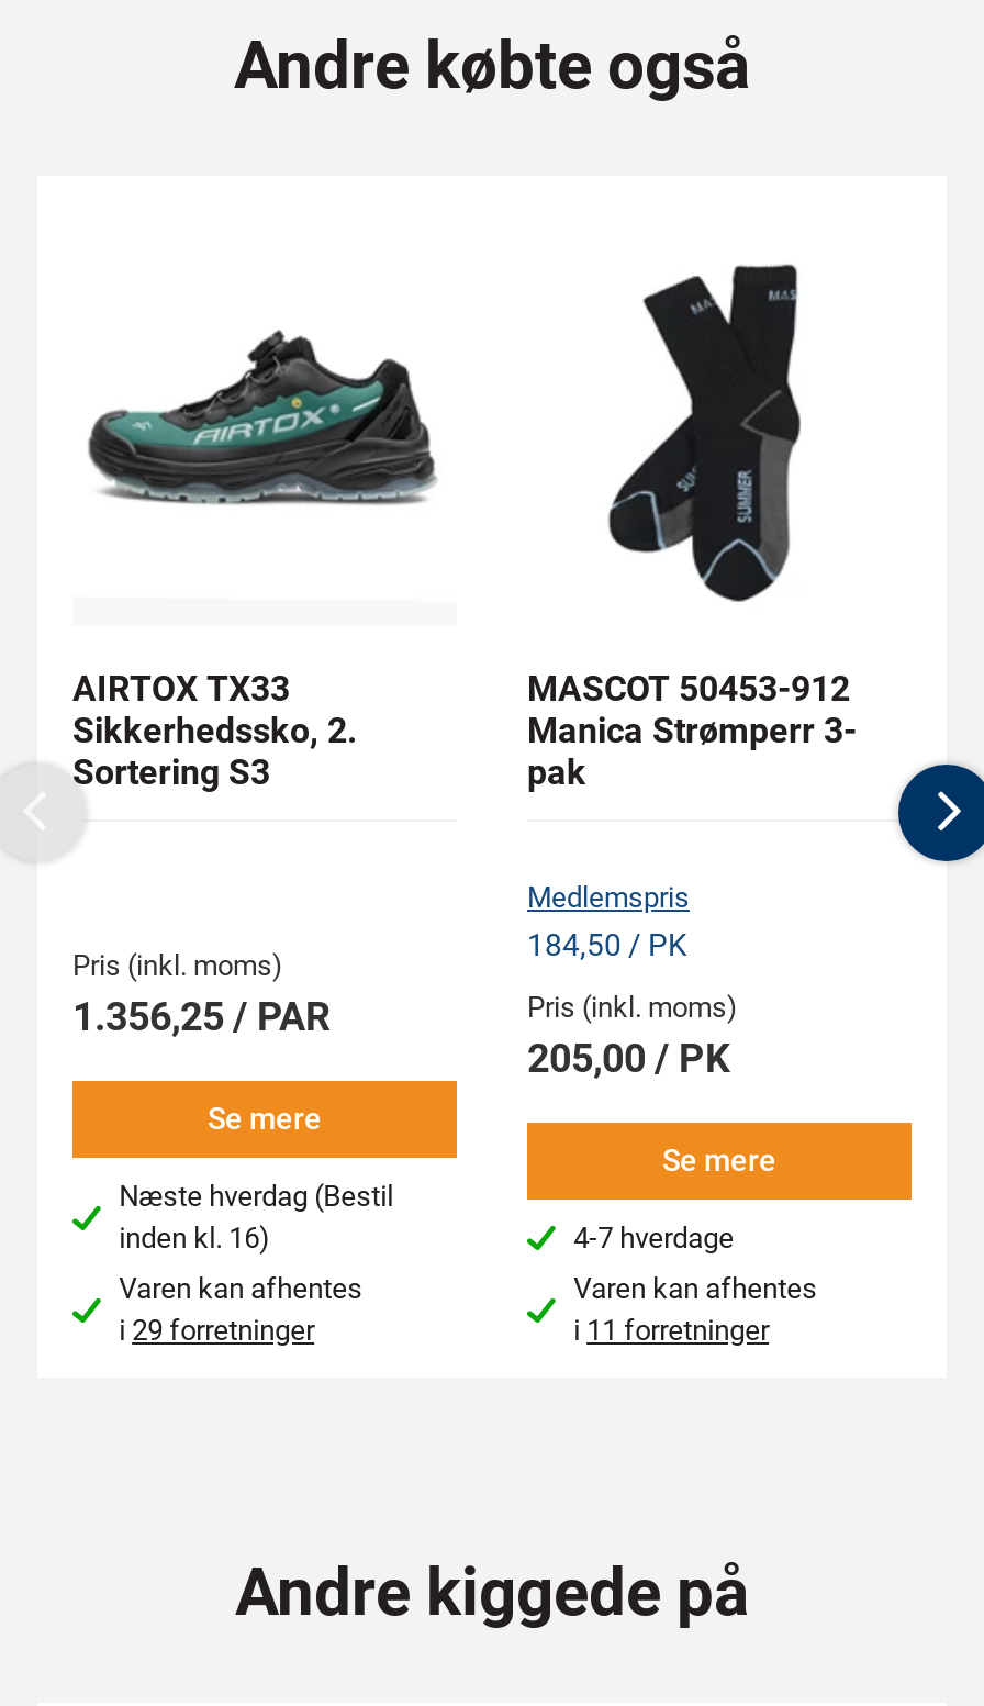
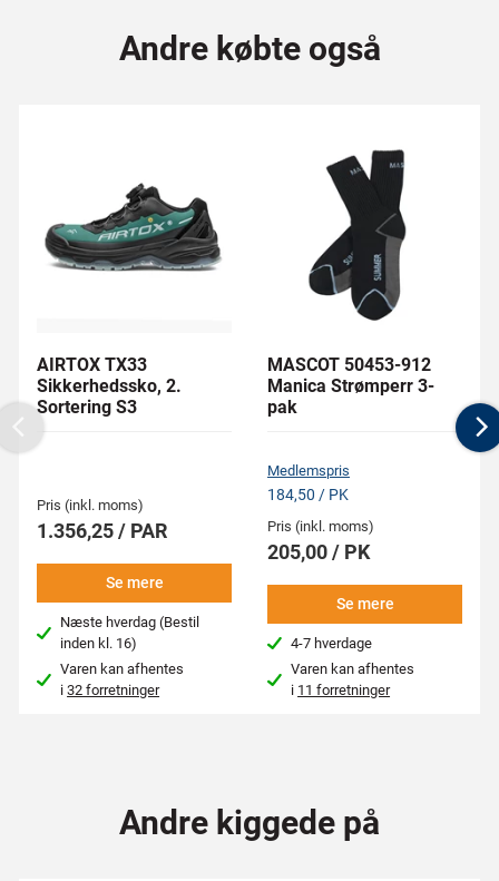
[119,1314,314,1347] i 29 forretninger -> [60,682,159,699] i 32 forretninger

